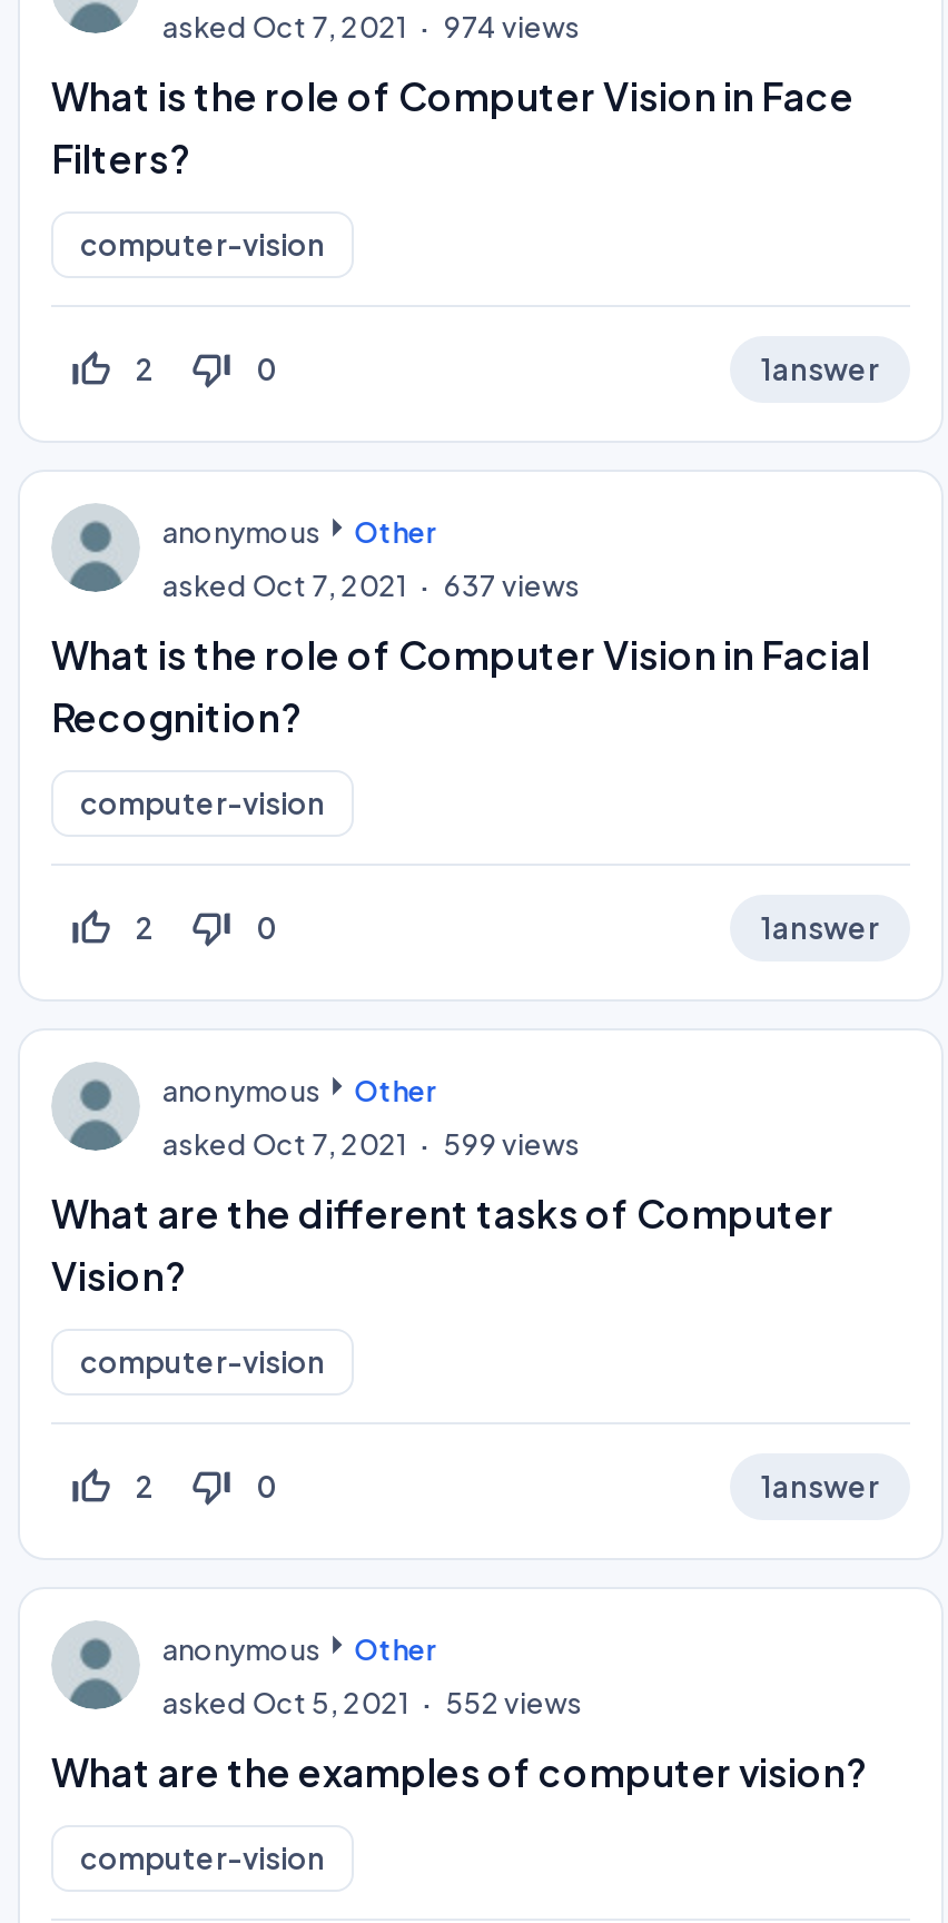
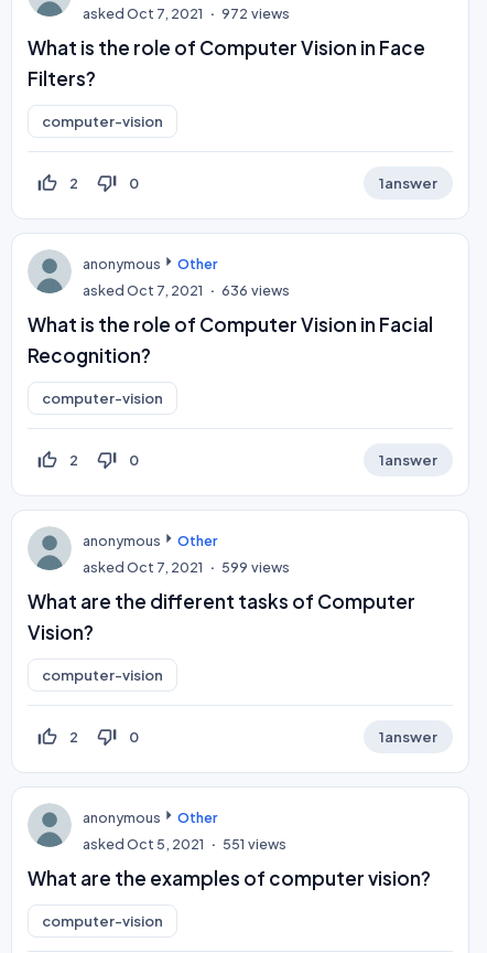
[162,9,580,44] asked Oct 7, 2021 974 views -> [83,4,289,22] asked Oct 7, 2021 972 views
[162,567,580,603] asked Oct 7, 2021 637 views -> [83,281,289,299] asked Oct 7, 2021 636 views
[162,1685,582,1720] asked Oct 5, 2021 552 views -> [83,835,286,853] asked Oct 5, 2021 551 views

